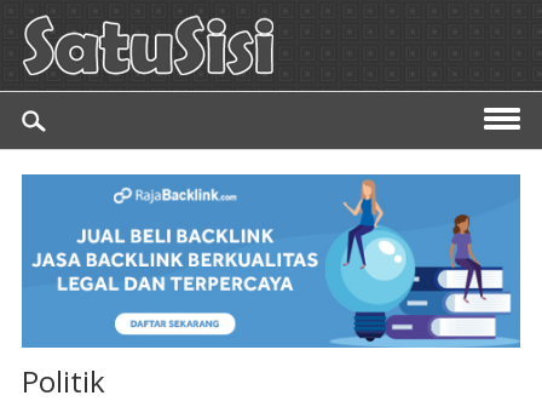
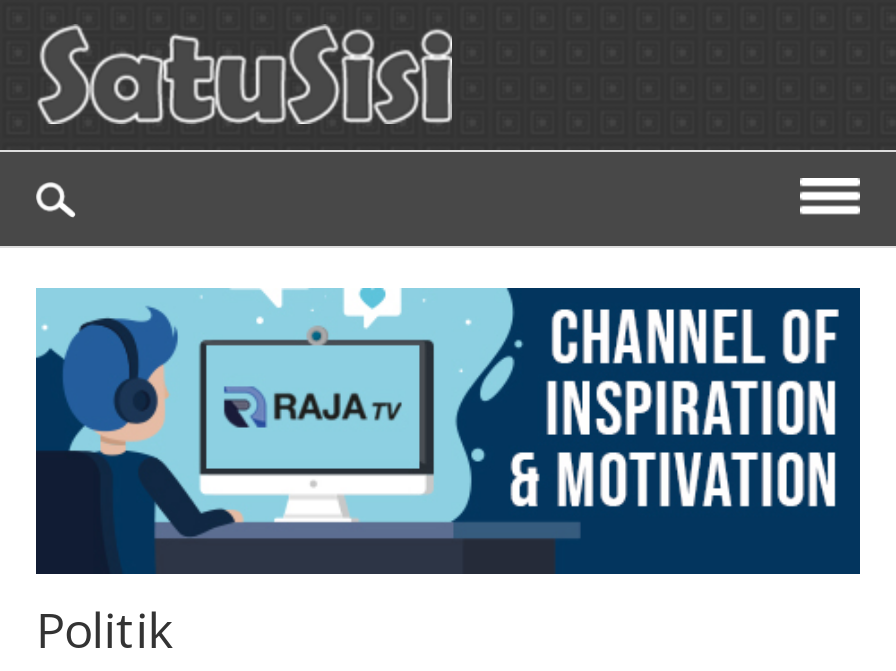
[21,173,521,349] [image] -> [34,286,862,576] [image]

